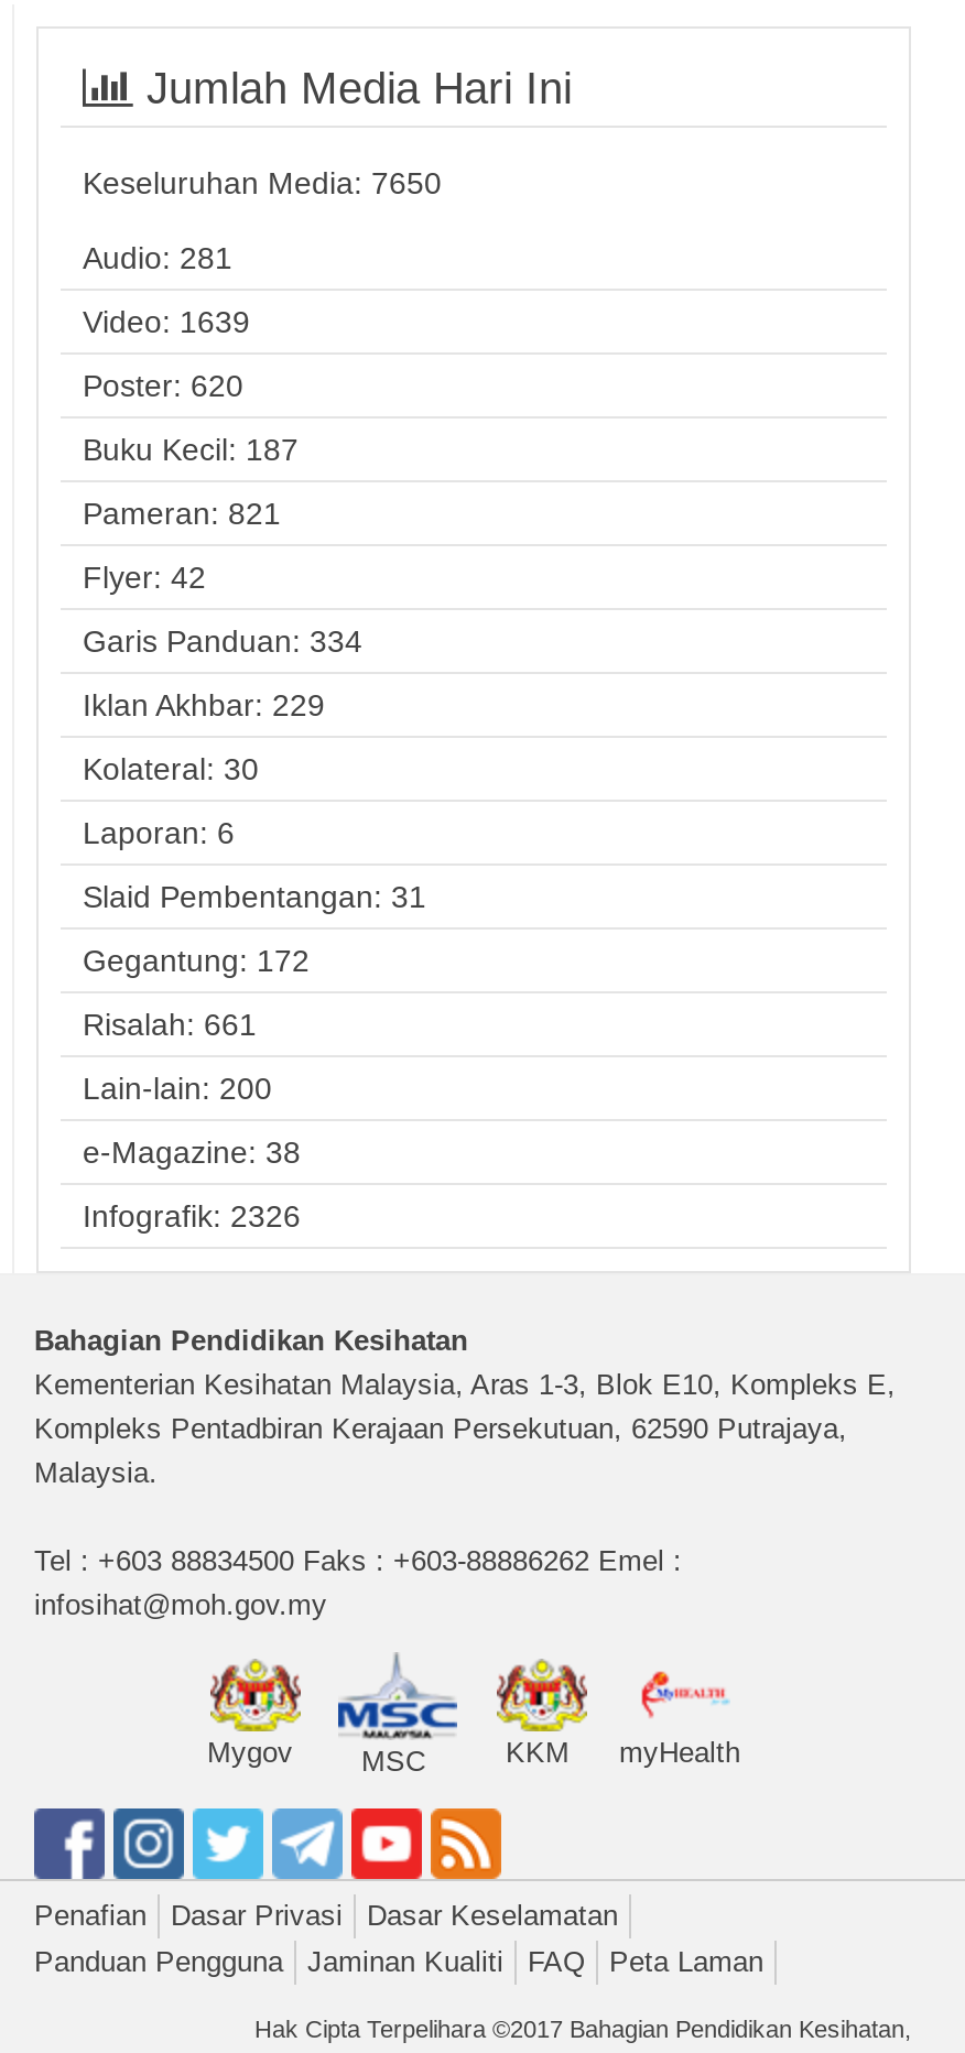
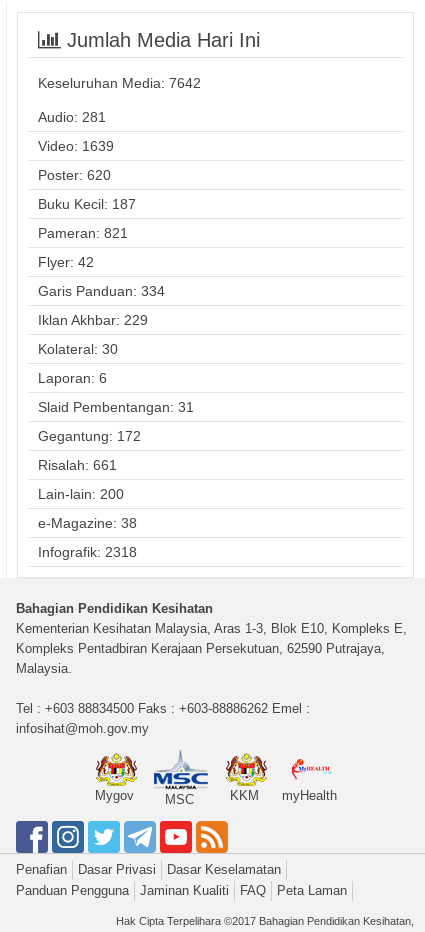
[83,165,442,200] Keseluruhan Media: 7650 -> [38,75,201,91] Keseluruhan Media: 7642
[83,1198,301,1233] Infografik: 2326 -> [38,544,137,560] Infografik: 2318

